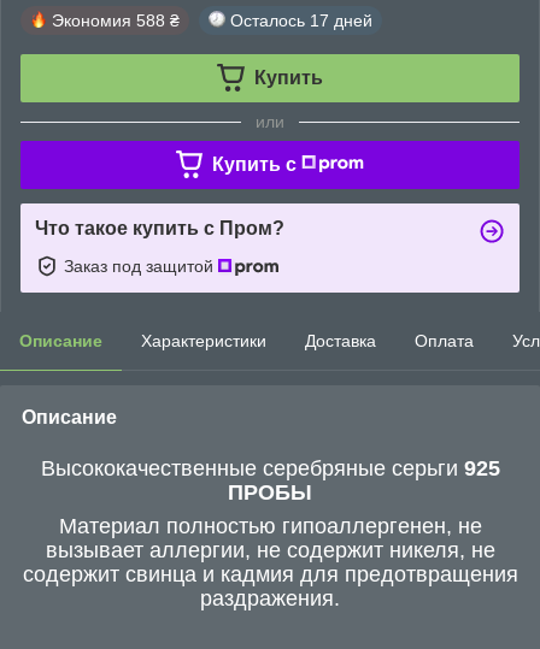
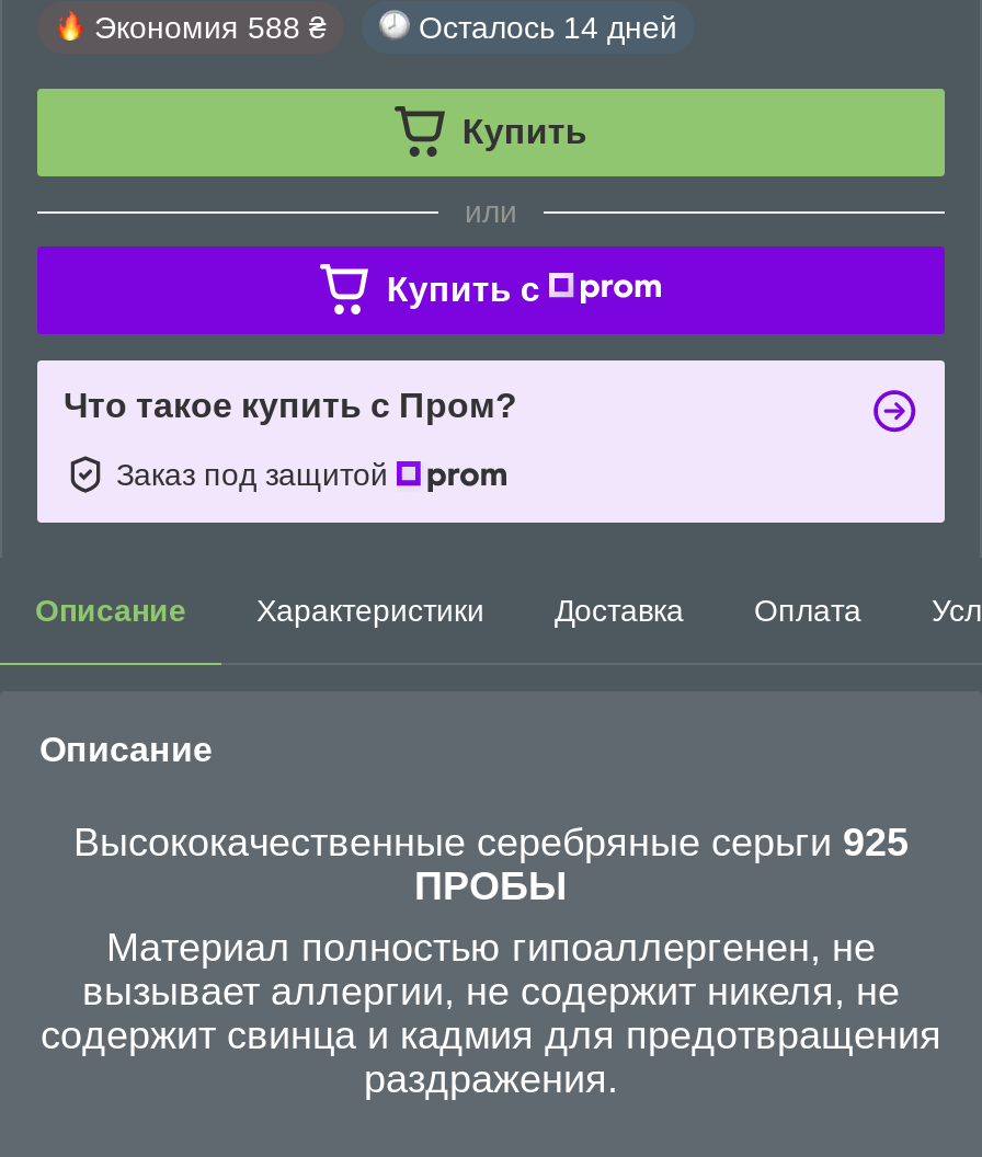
[230,11,372,30] Осталось 17 дней -> [419,9,677,44] Осталось 14 дней

